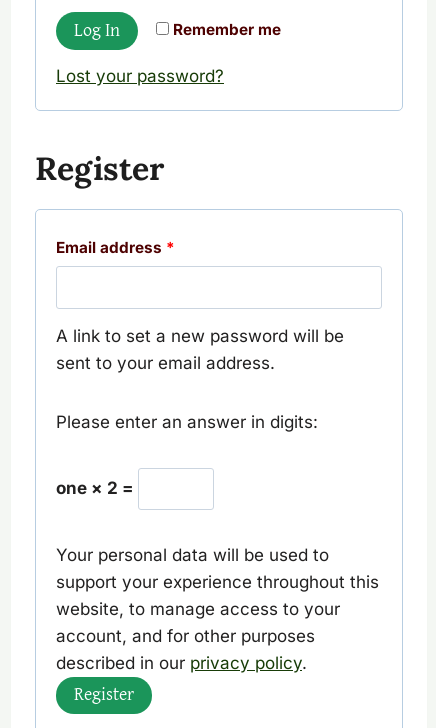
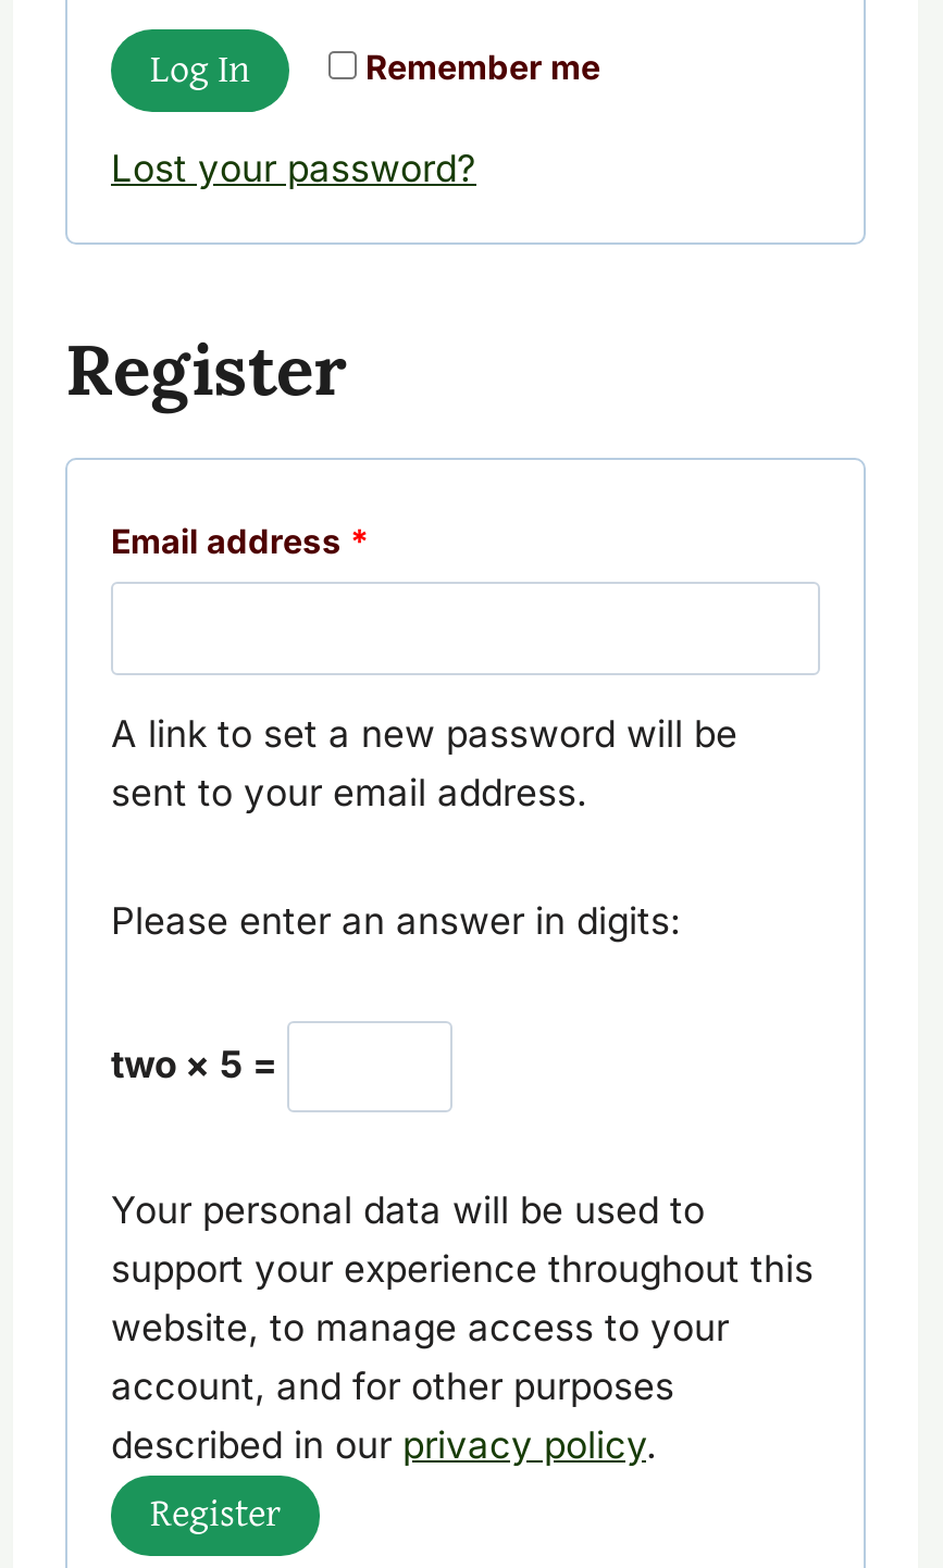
[56,478,138,498] one × 2 = -> [111,1043,287,1087] two × 5 =

